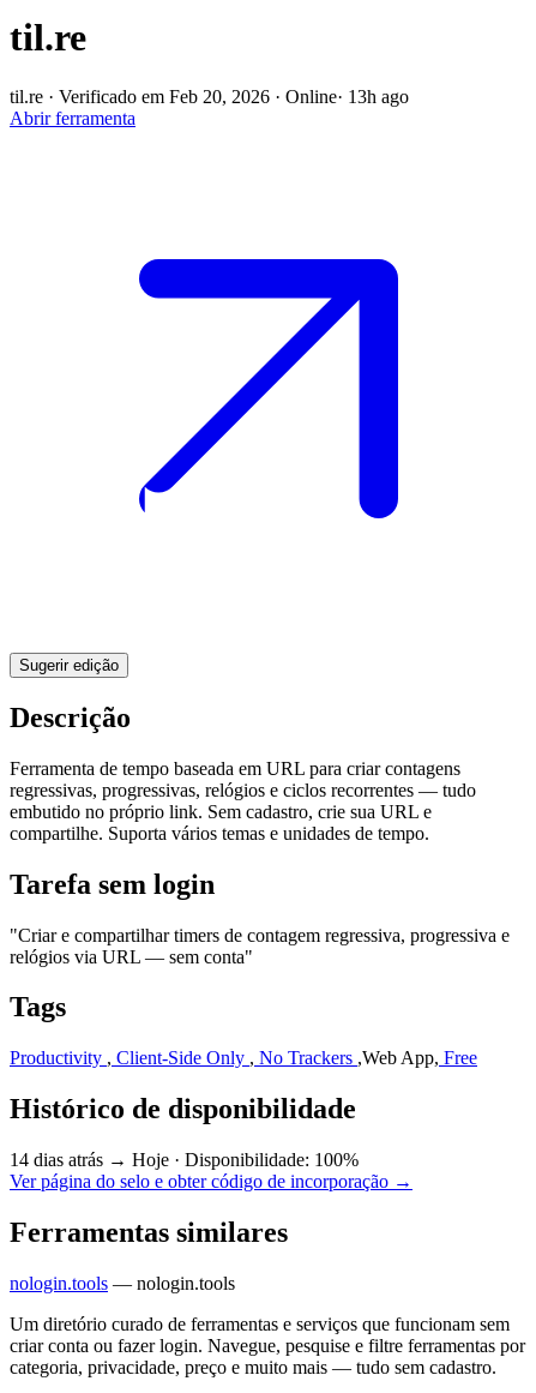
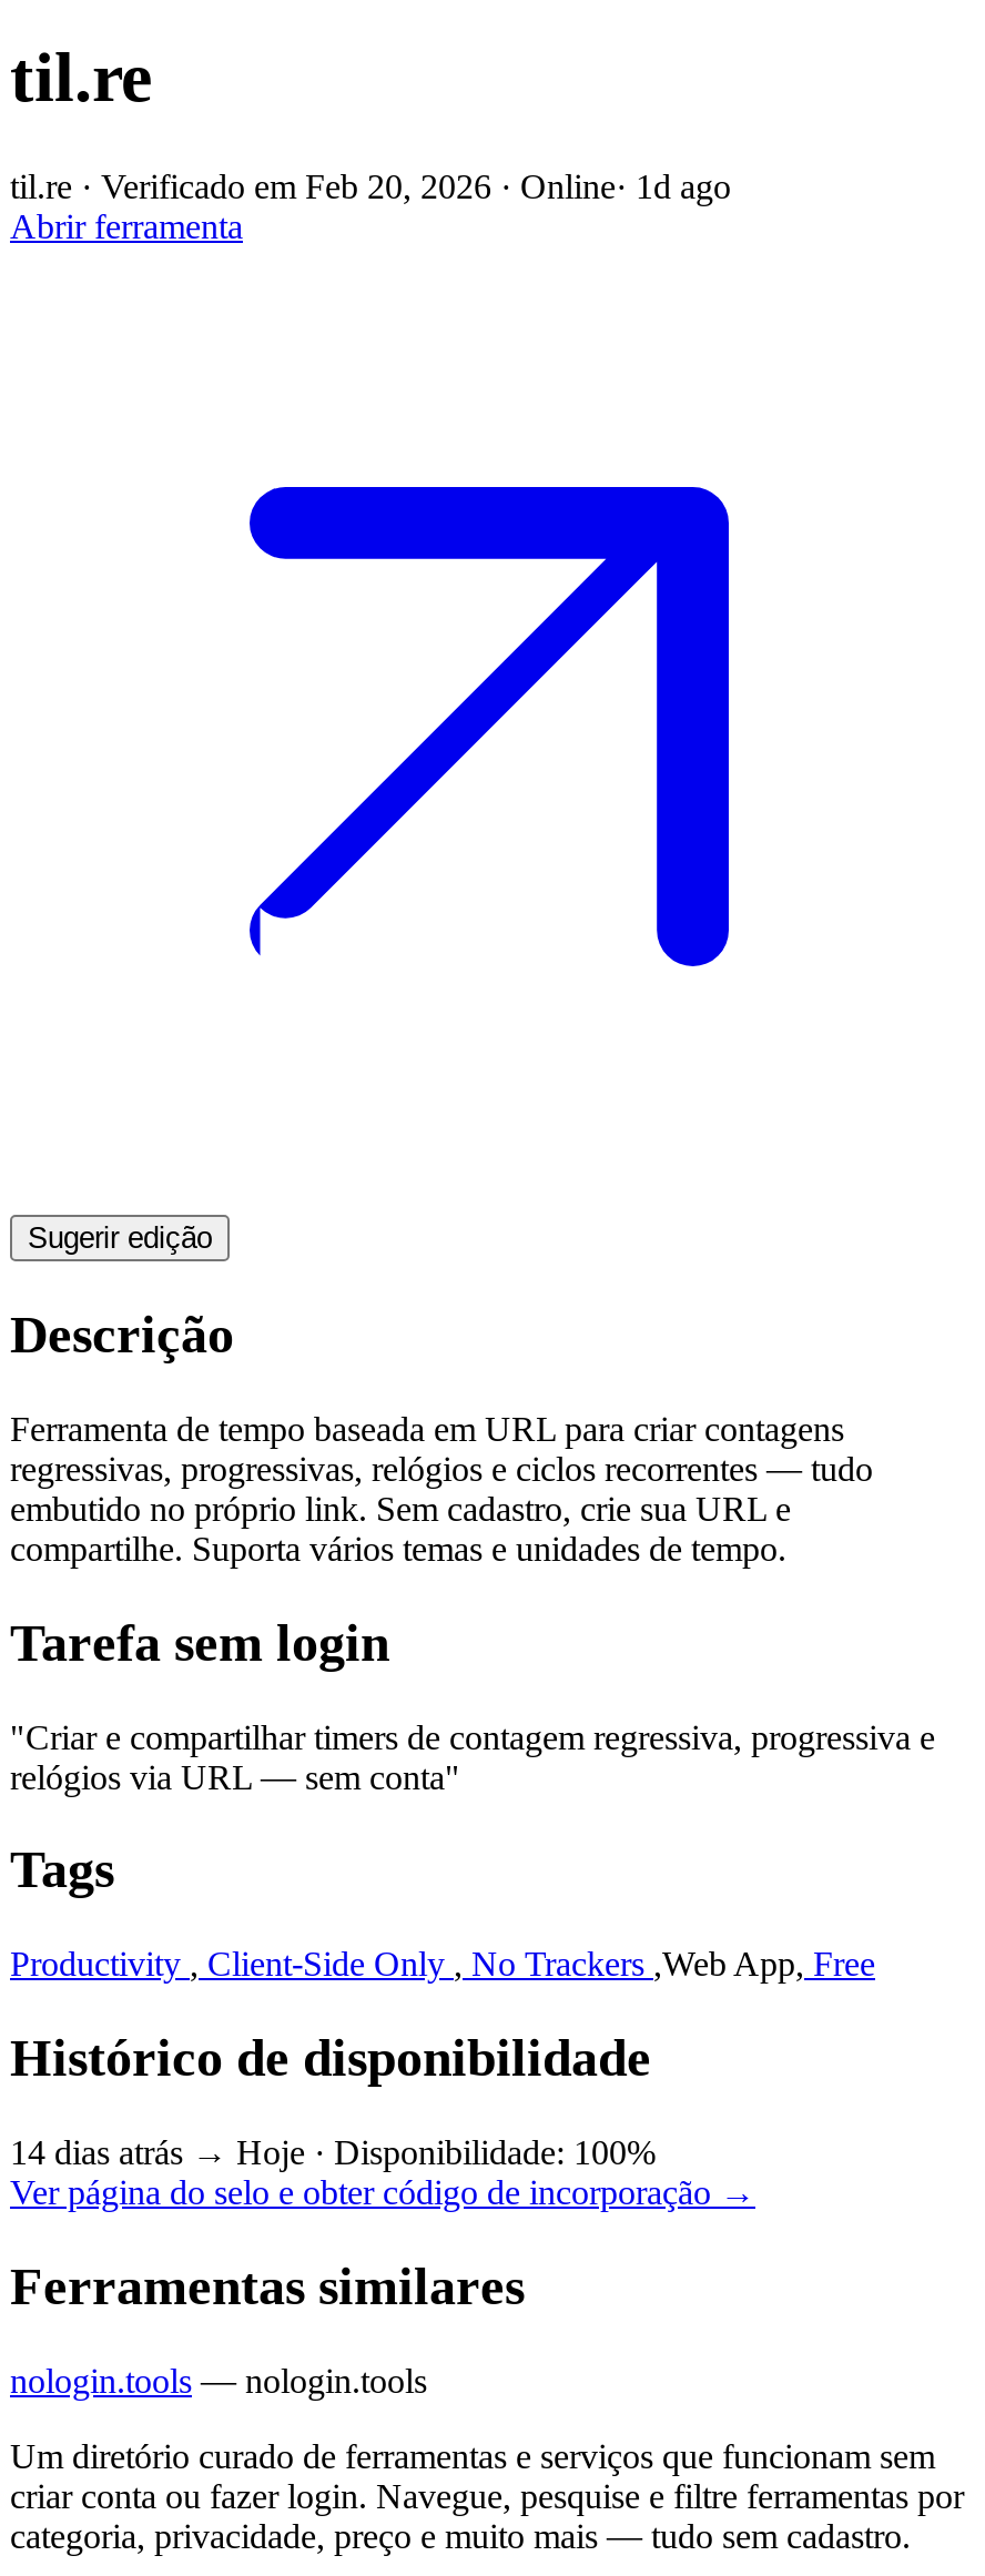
[10,86,409,107] til.re · Verificado em Feb 20, 2026 · Online · 13h ago -> [10,167,731,205] til.re · Verificado em Feb 20, 2026 · Online · 1d ago

